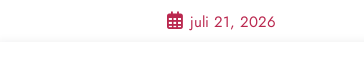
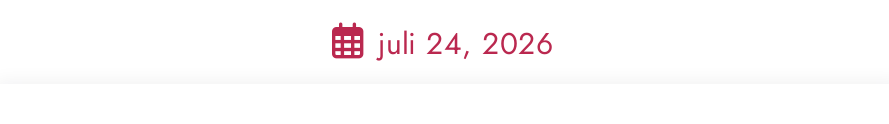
[190,11,276,33] juli 21, 2026 -> [378,22,554,66] juli 24, 2026

